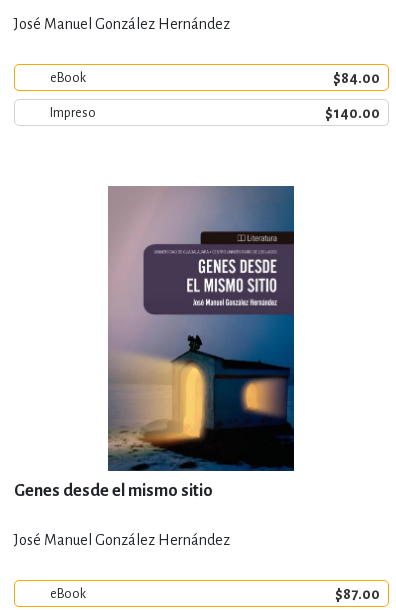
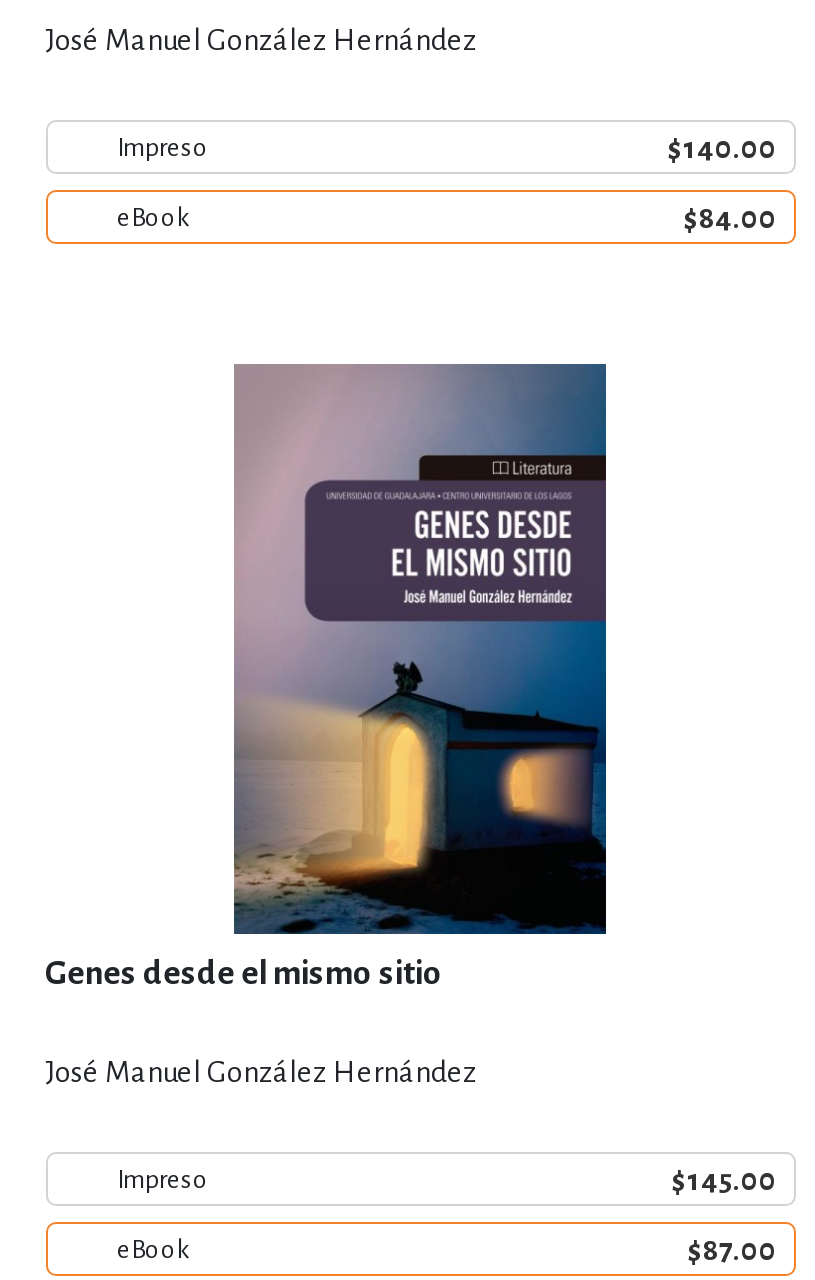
none -> [117,132,777,164] Impreso | $140.00
[49,105,379,121] Impreso | $140.00 -> none
none -> [117,1164,777,1196] Impreso | $145.00

